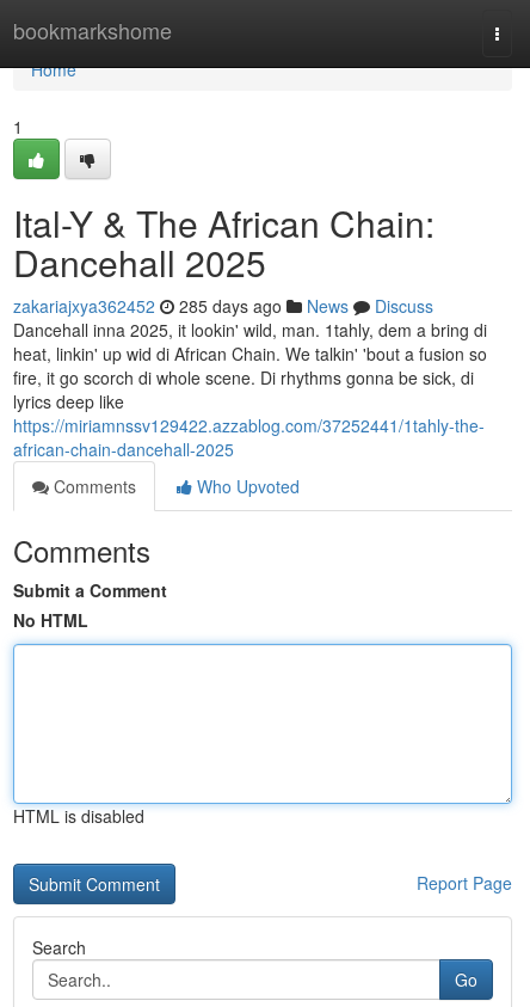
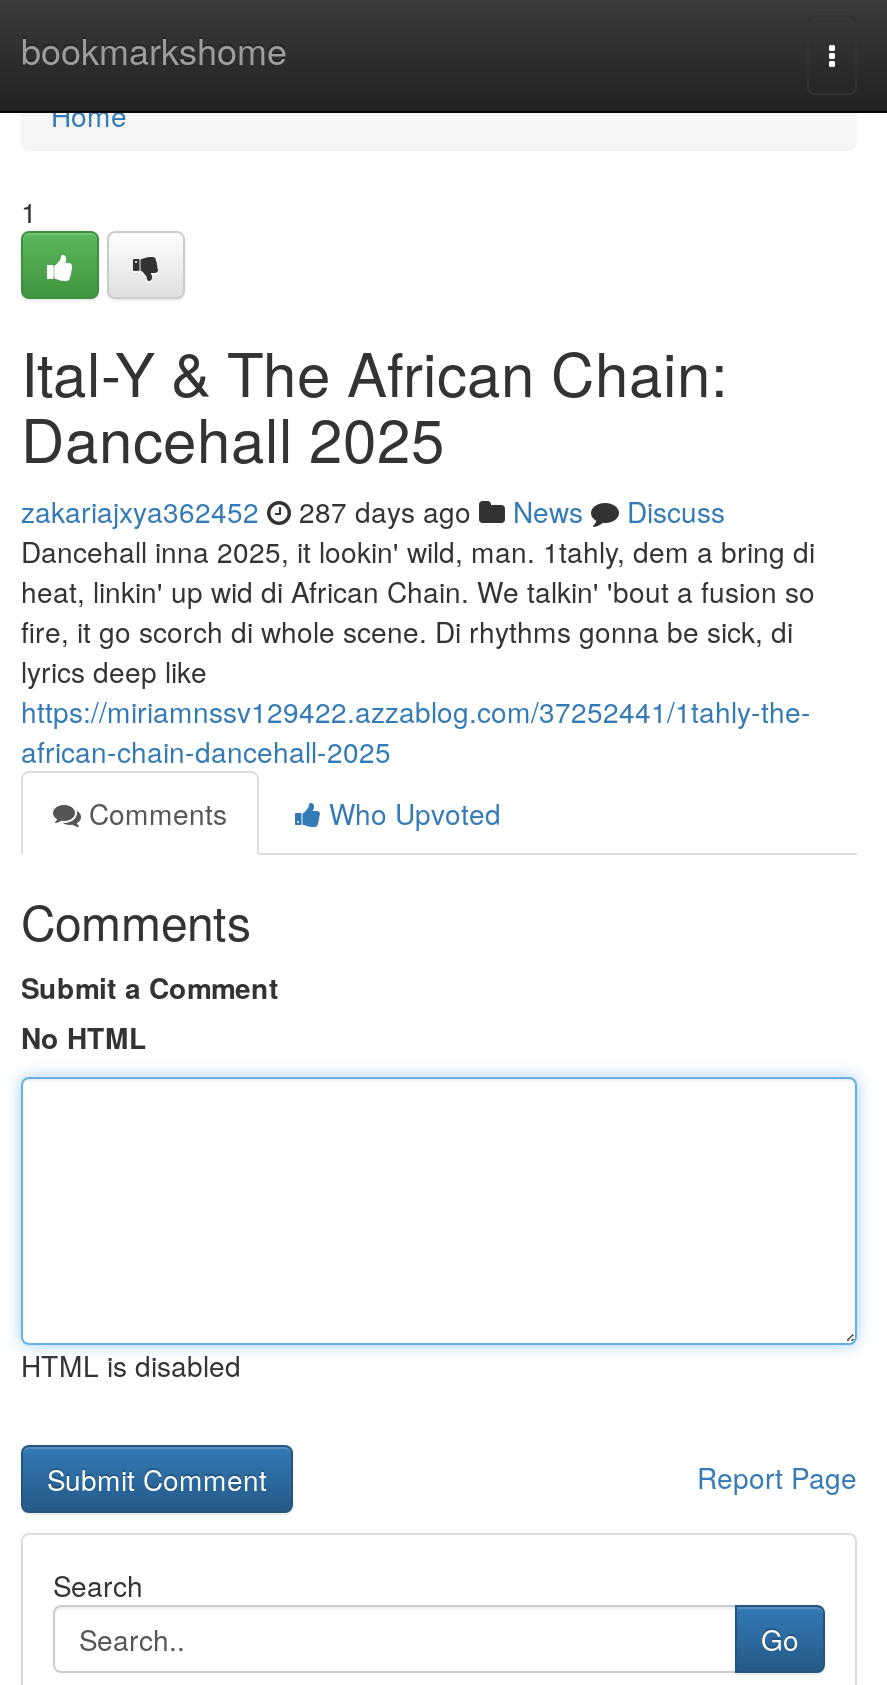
[13,294,433,318] zakariajxya362452 285 days ago News Discuss -> [21,491,725,531] zakariajxya362452 287 days ago News Discuss

